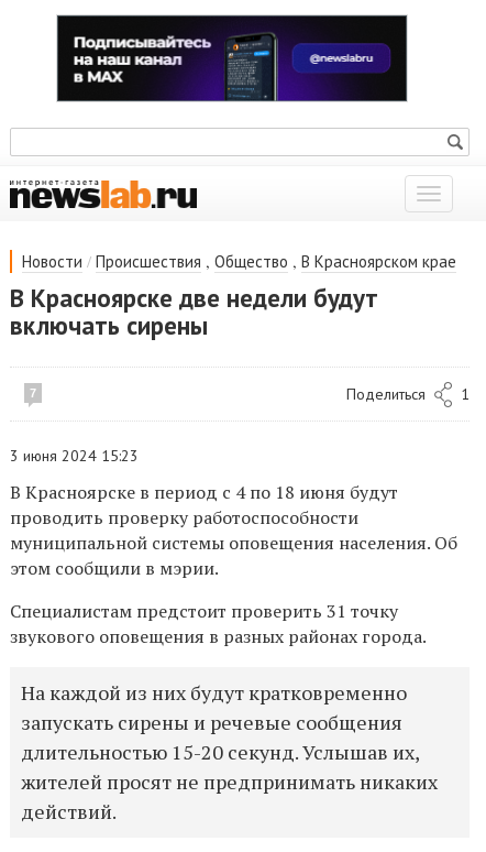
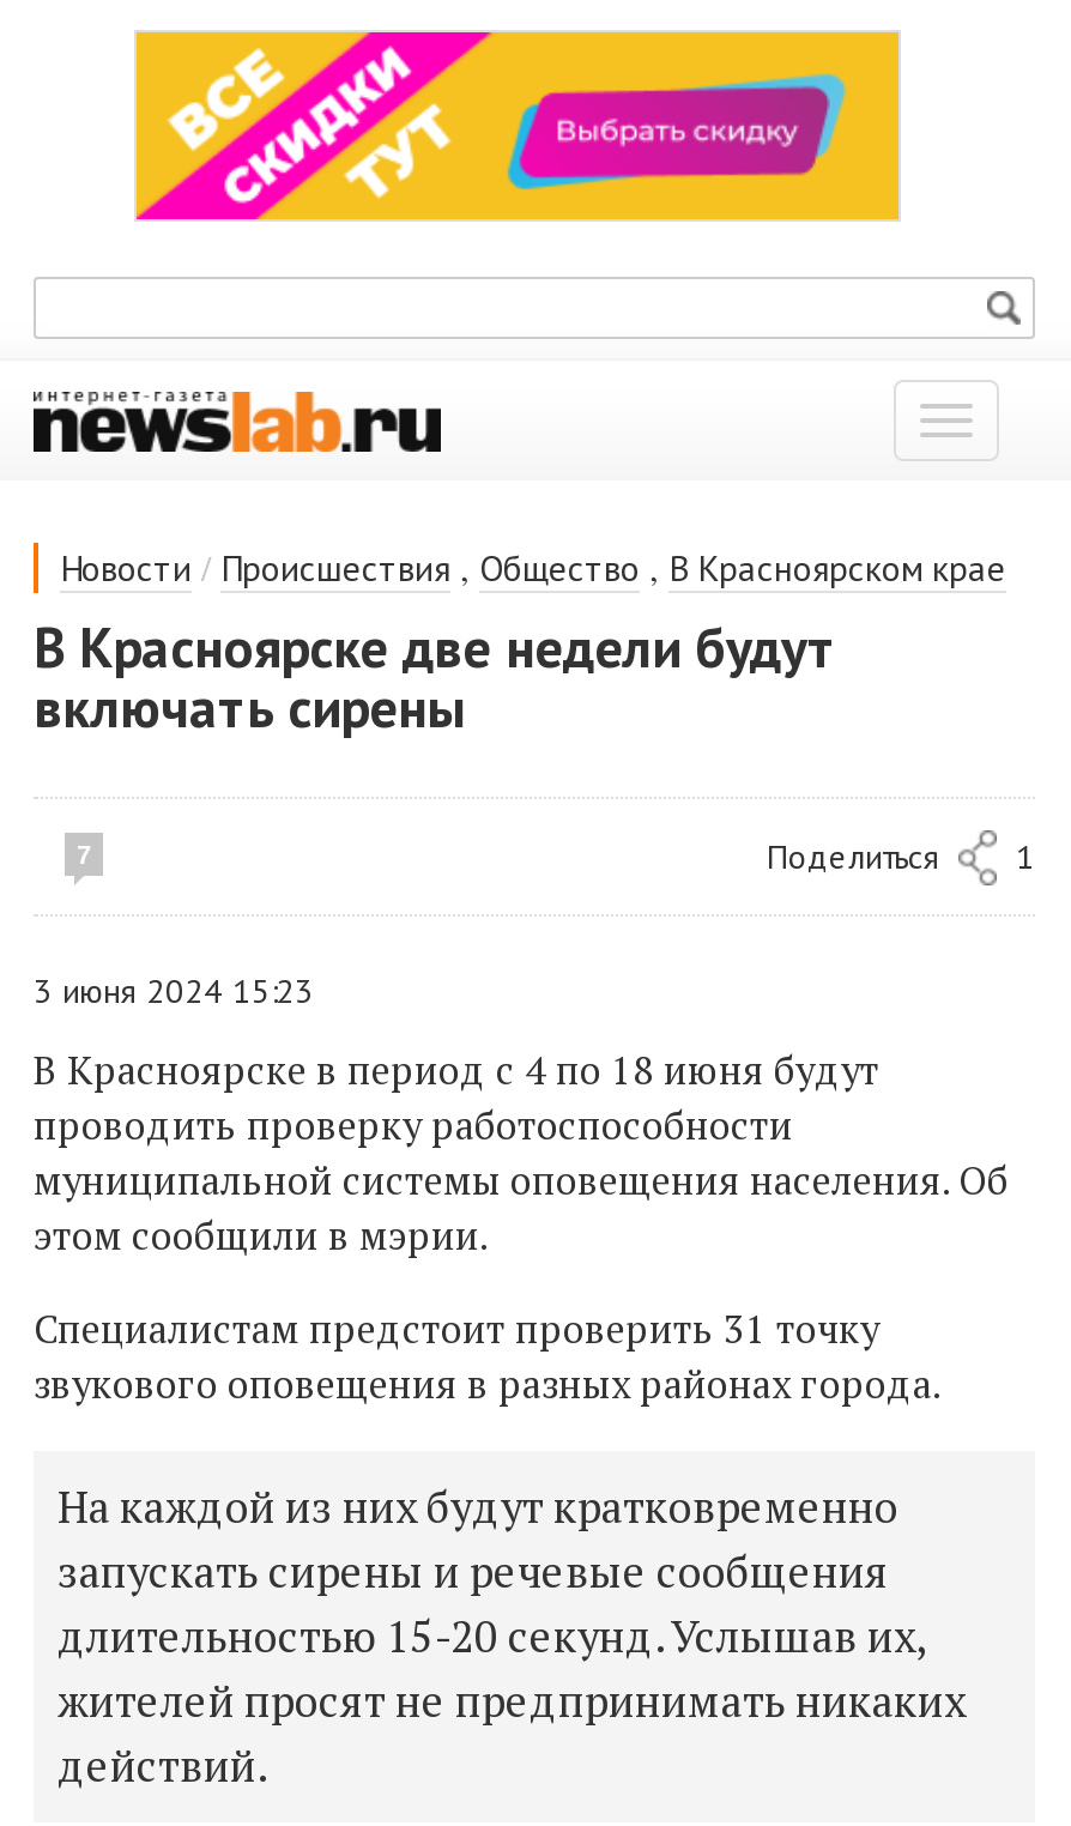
[56,14,408,102] [image] -> [134,30,901,222] [image]

